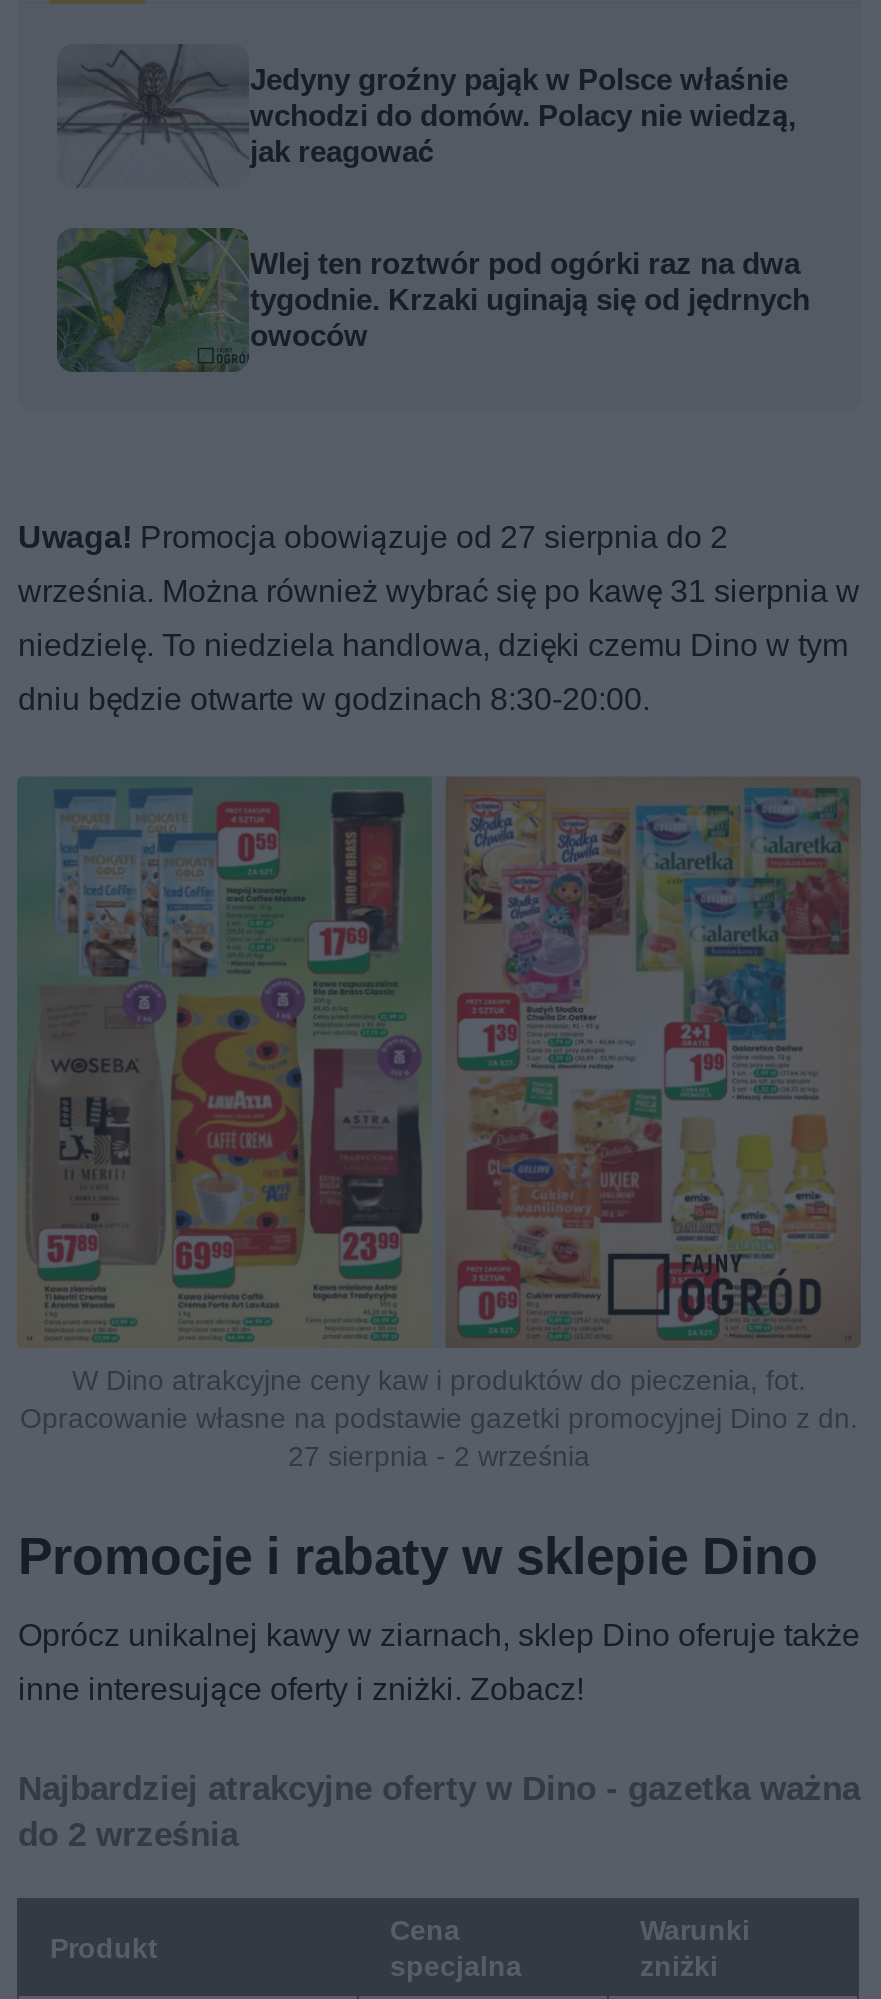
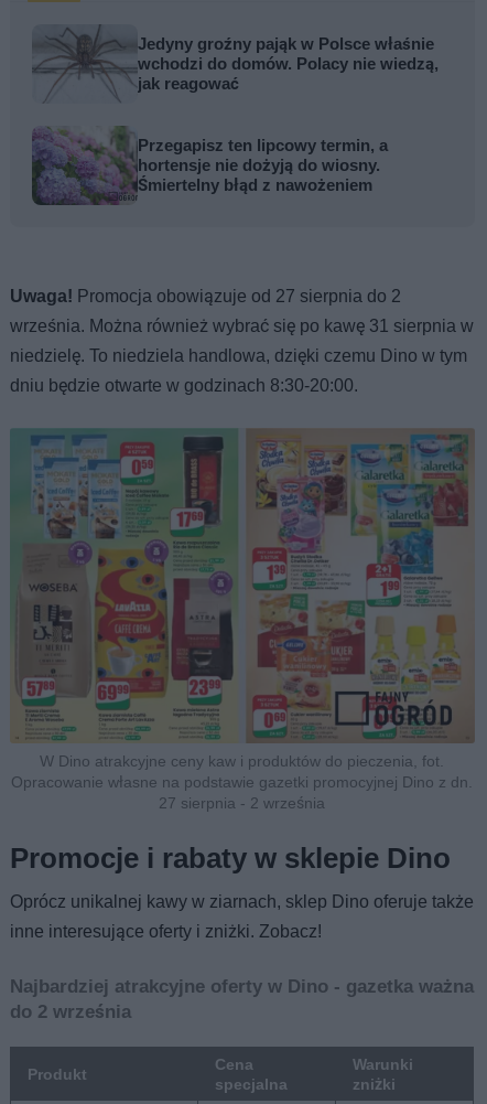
[55,226,810,374] [image] | Wlej ten roztwór pod ogórki raz na dwa | tygodnie. Krzaki uginają się od jędrnych | owoców -> [32,126,388,205] [image] | Przegapisz ten lipcowy termin, a | hortensje nie dożyją do wiosny. | Śmiertelny błąd z nawożeniem

